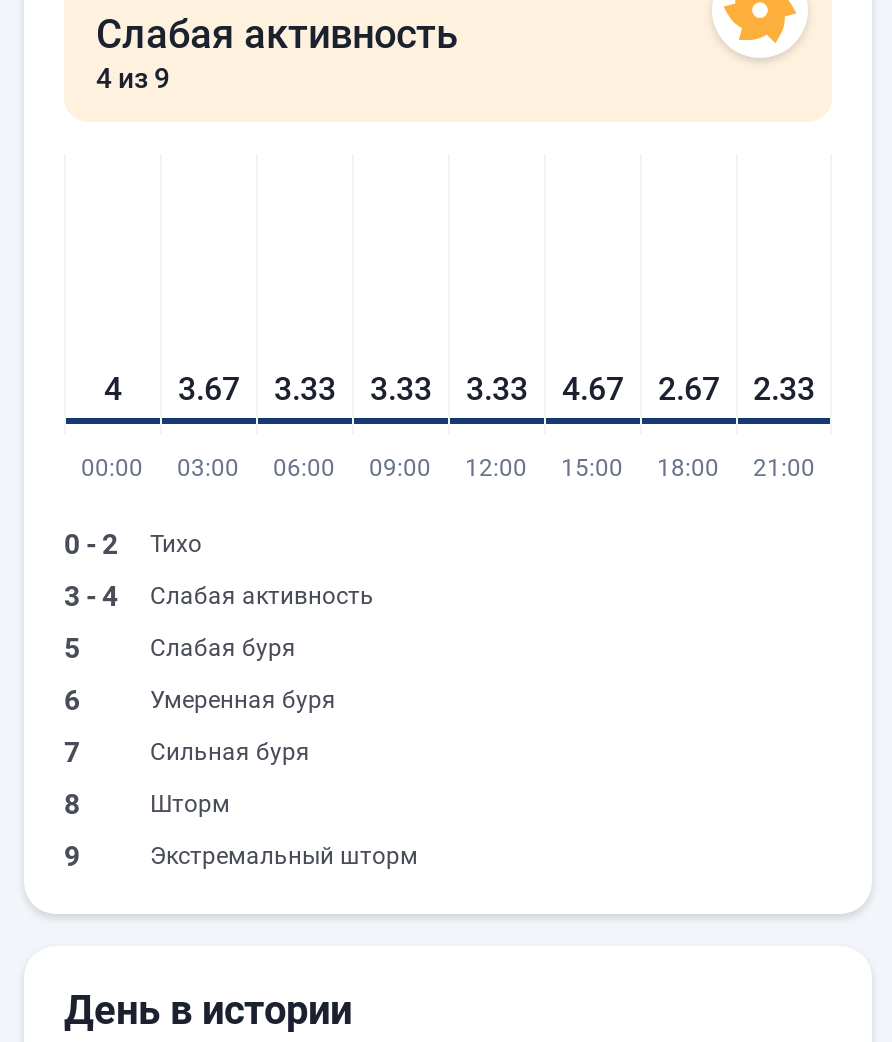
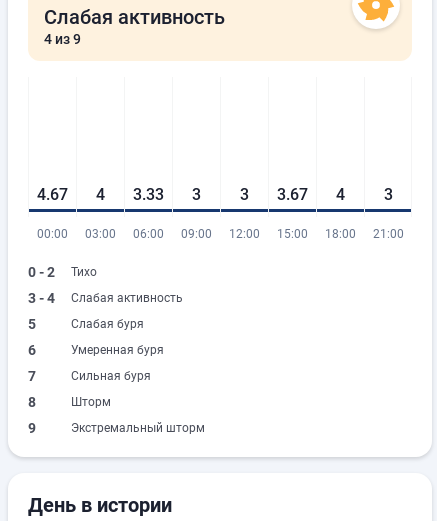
[104,370,122,408] 4 -> [37,185,68,204] 4.67
[178,370,240,408] 3.67 -> [96,185,105,204] 4
[370,370,432,408] 3.33 -> [192,185,201,204] 3
[466,370,528,408] 3.33 -> [240,185,249,204] 3
[562,370,624,408] 4.67 -> [277,185,308,204] 3.67
[658,370,720,408] 2.67 -> [336,185,345,204] 4
[753,370,815,408] 2.33 -> [383,185,392,204] 3

